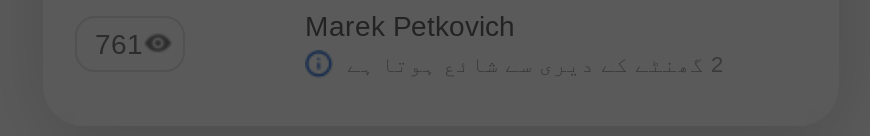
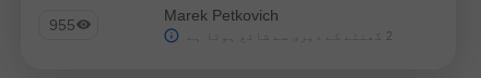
[95,28,143,60] 761 -> [49,16,75,34] 955

